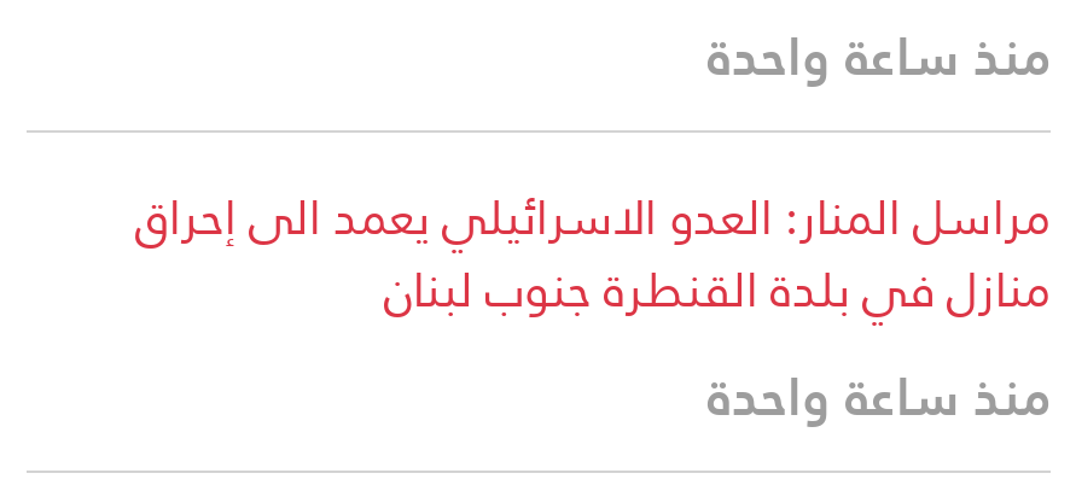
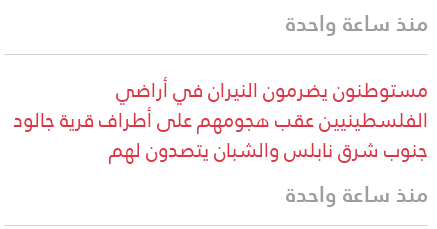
[135,171,1051,335] مراسل المنار: العدو الاسرائيلي يعمد الى إحراق | منازل في بلدة القنطرة جنوب لبنان -> [13,71,428,169] مستوطنون يضرمون النيران في أراضي | الفلسطينيين عقب هجومهم على أطراف قرية جالود | جنوب شرق نابلس والشبان يتصدون لهم

